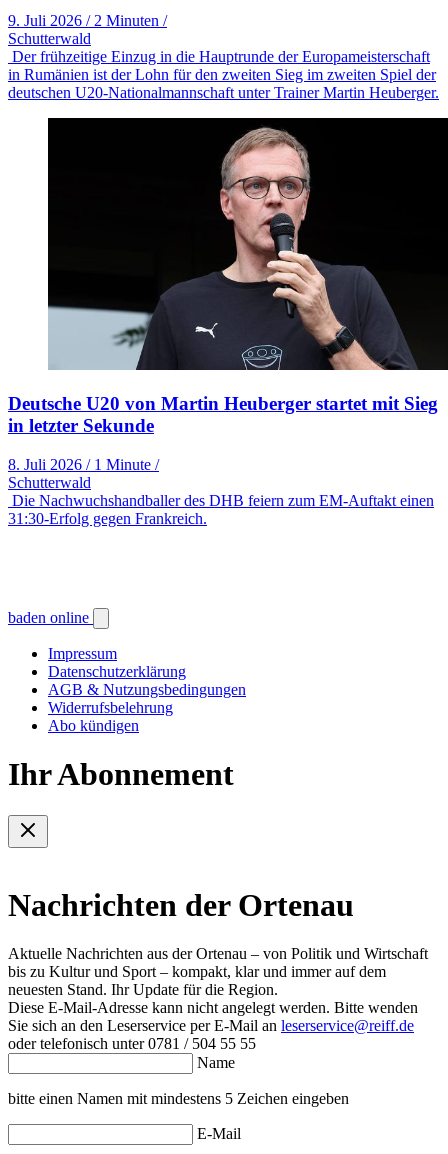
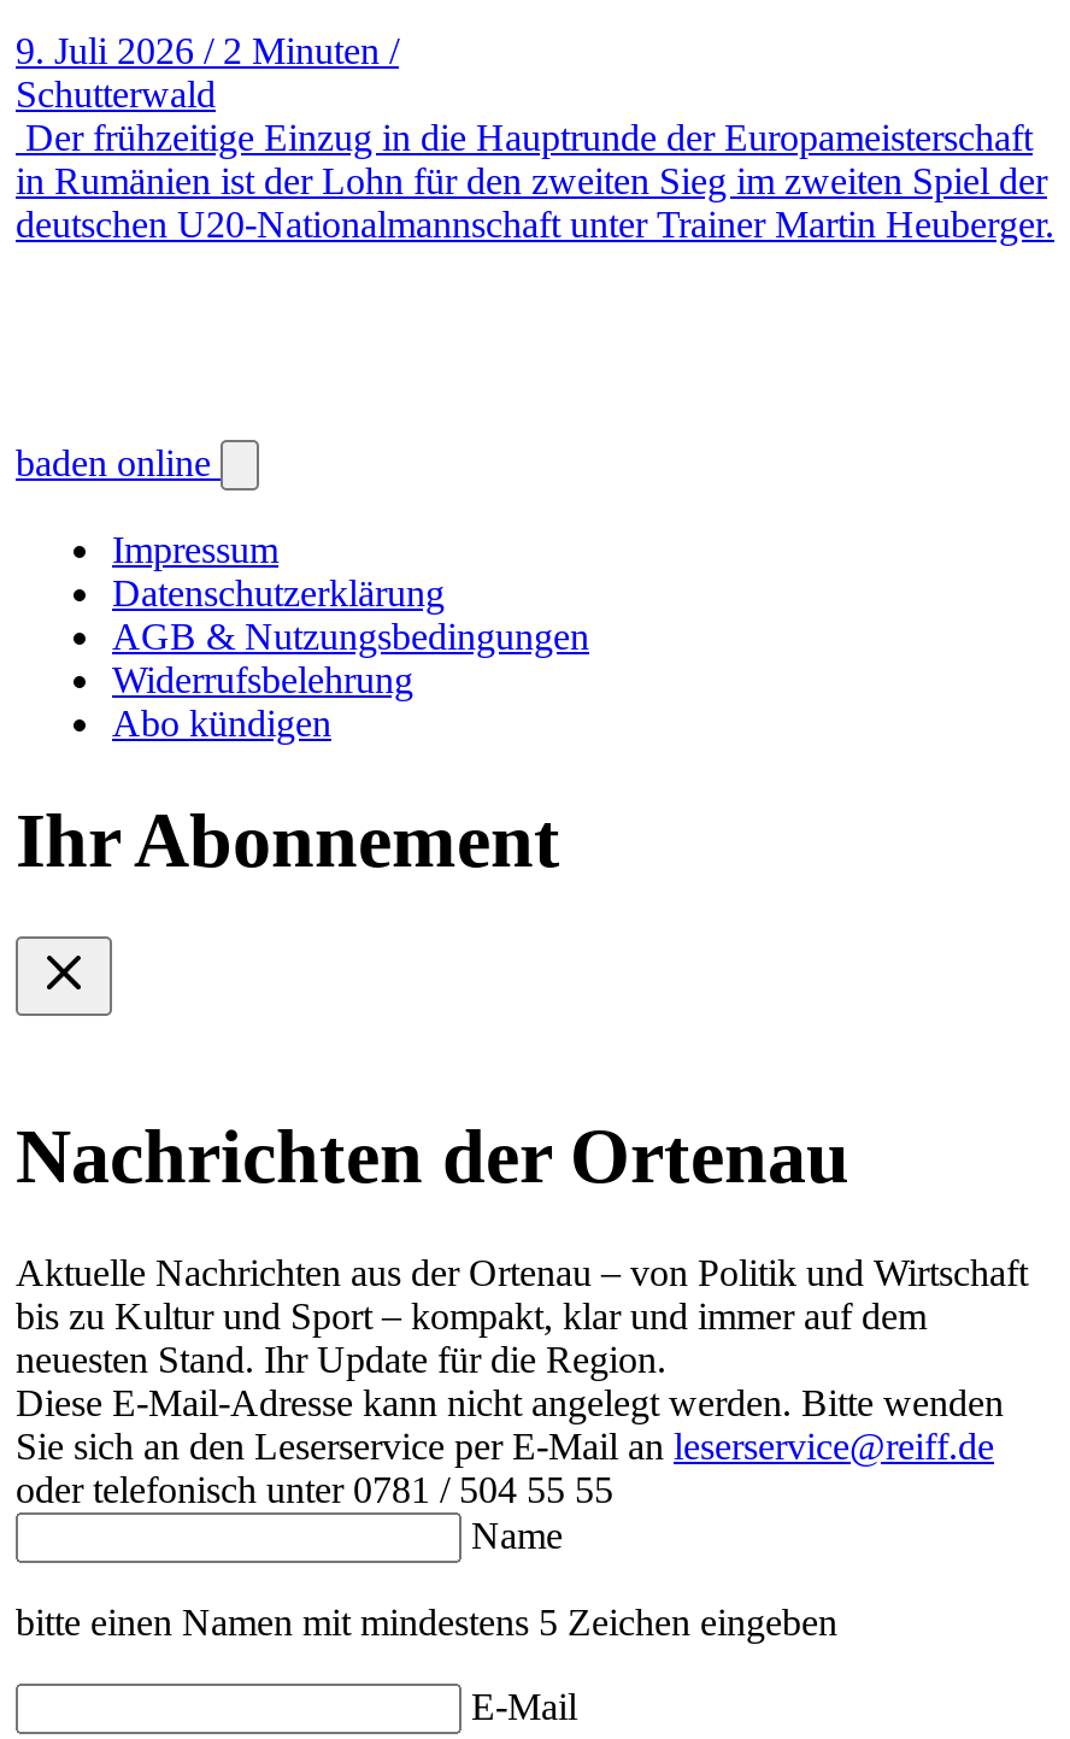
[8,117,445,527] [image] | Deutsche U20 von Martin Heuberger startet mit Sieg | in letzter Sekunde | 8. Juli 2026 / 1 Minute / | Schutterwald | Die Nachwuchshandballer des DHB feiern zum EM-Auftakt einen | 31:30-Erfolg gegen Frankreich. -> none

